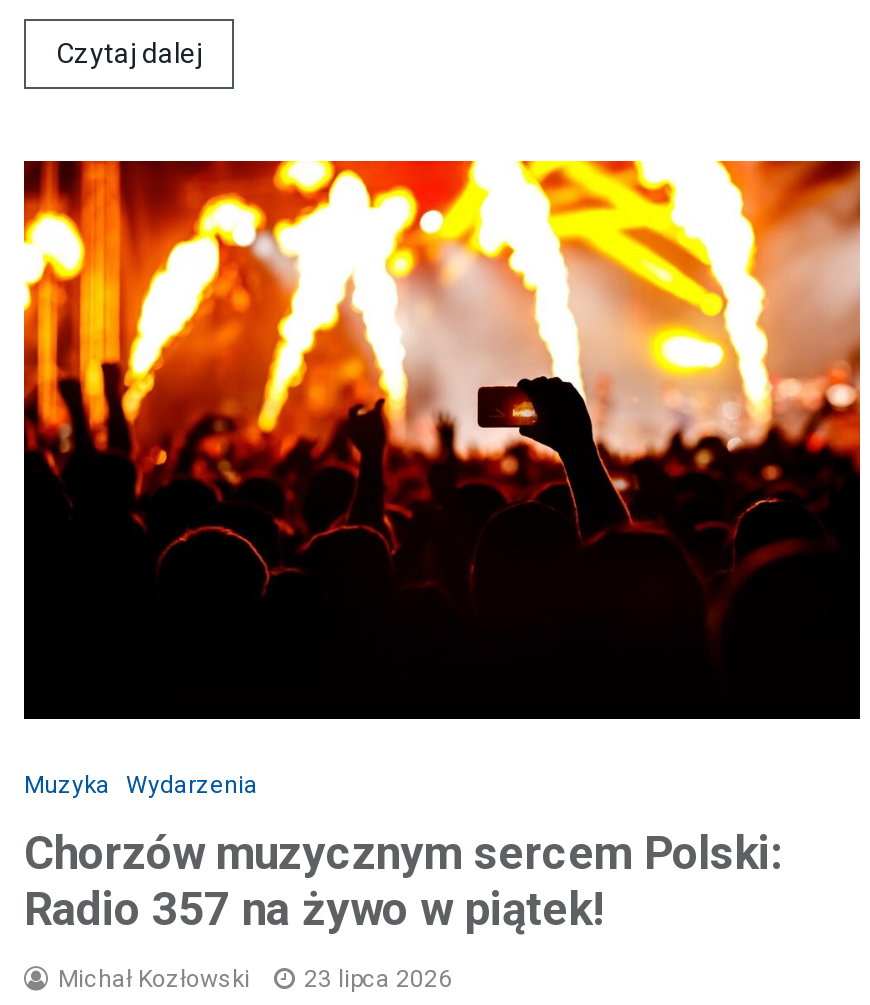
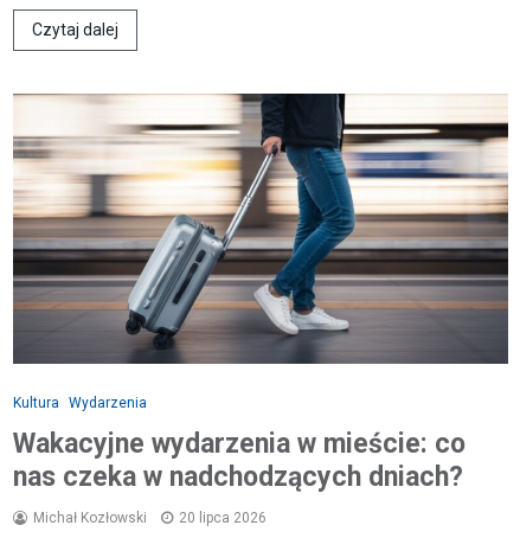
[22,159,862,799] [image] | Muzyka Wydarzenia -> [12,92,509,411] [image] | Kultura Wydarzenia
[24,827,782,937] Chorzów muzycznym sercem Polski: | Radio 357 na żywo w piątek! -> [13,428,466,493] Wakacyjne wydarzenia w mieście: co | nas czeka w nadchodzących dniach?
[58,965,452,993] Michał Kozłowski 23 lipca 2026 -> [33,510,267,526] Michał Kozłowski 20 lipca 2026

